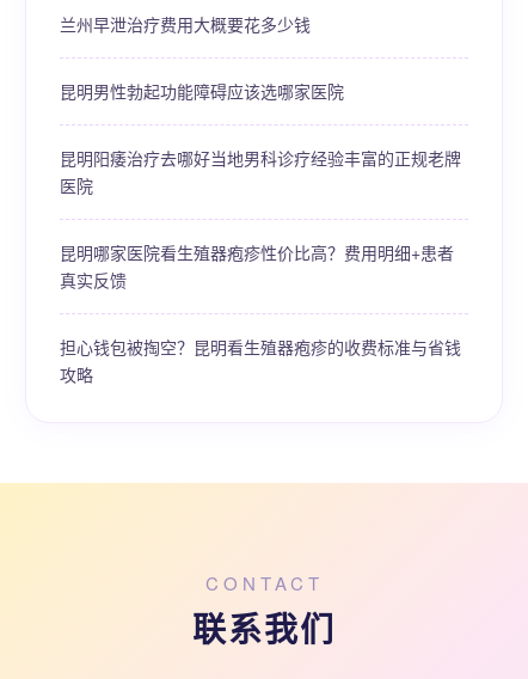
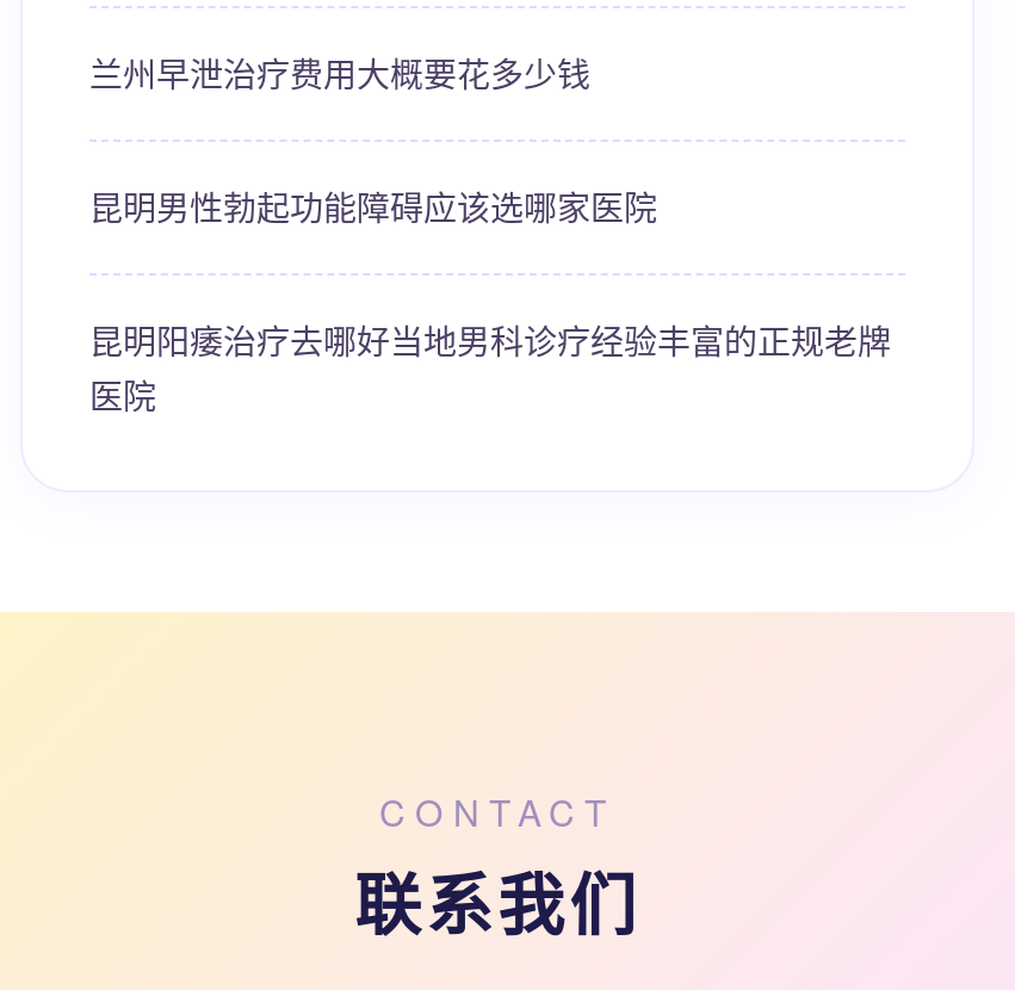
[60,240,461,386] 昆明哪家医院看生殖器疱疹性价比高？费用明细+患者 | 真实反馈 | 担心钱包被掏空？昆明看生殖器疱疹的收费标准与省钱 | 攻略 -> none

